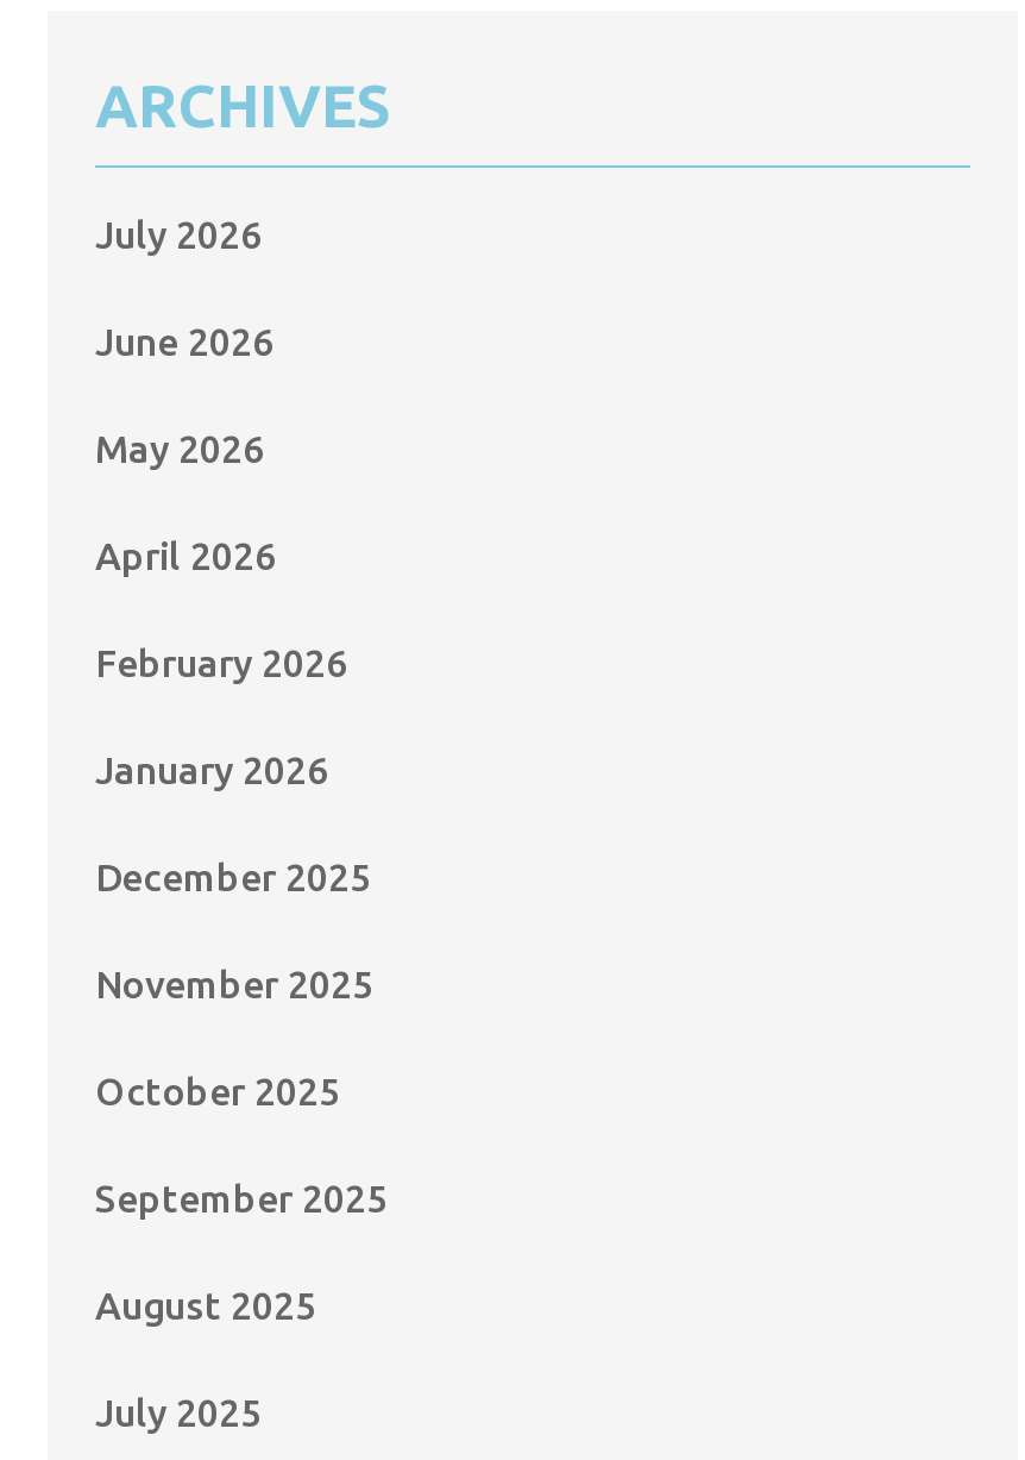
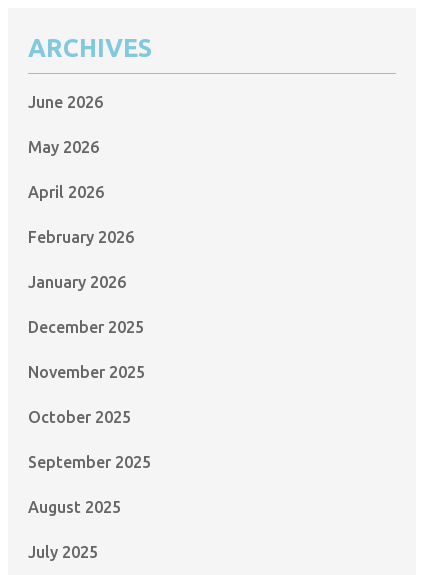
[95,213,262,255] July 2026 -> none

